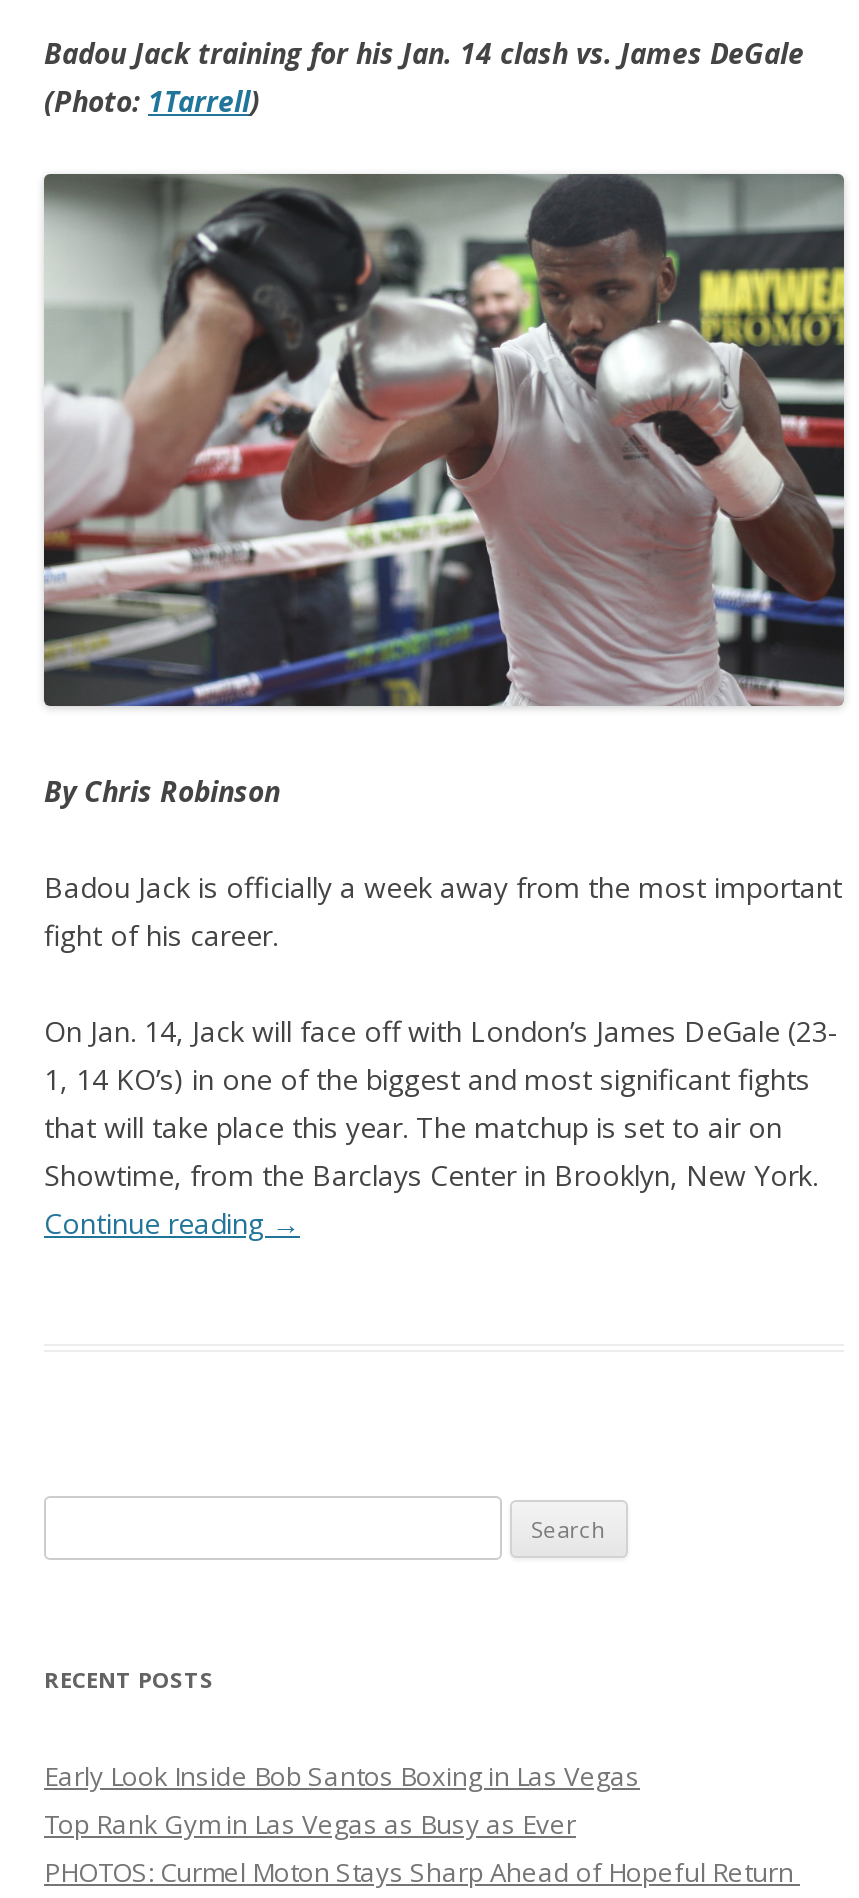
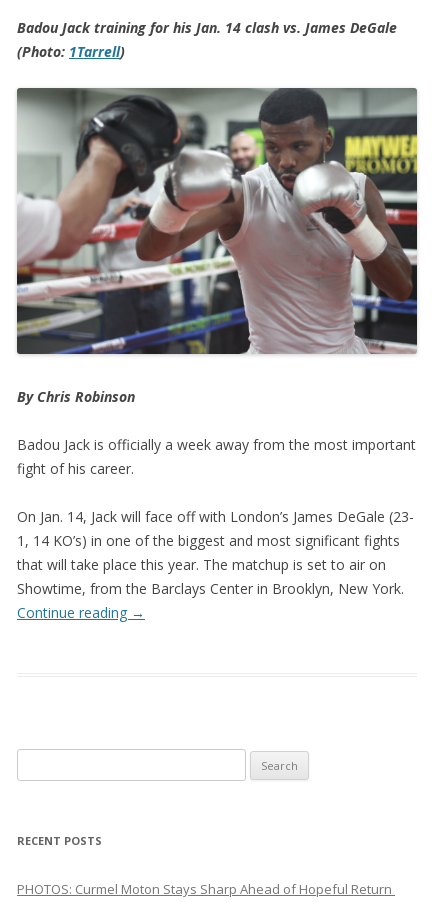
[44,1758,640,1842] Early Look Inside Bob Santos Boxing in Las Vegas | Top Rank Gym in Las Vegas as Busy as Ever -> none

